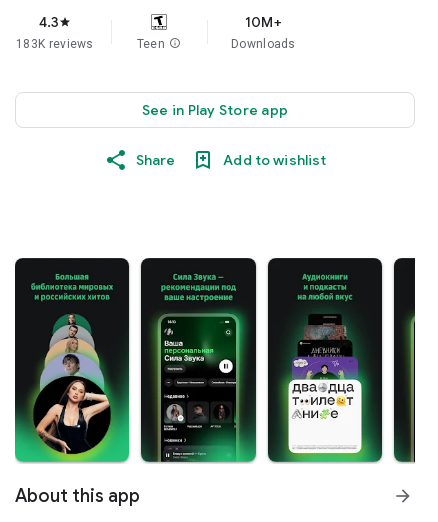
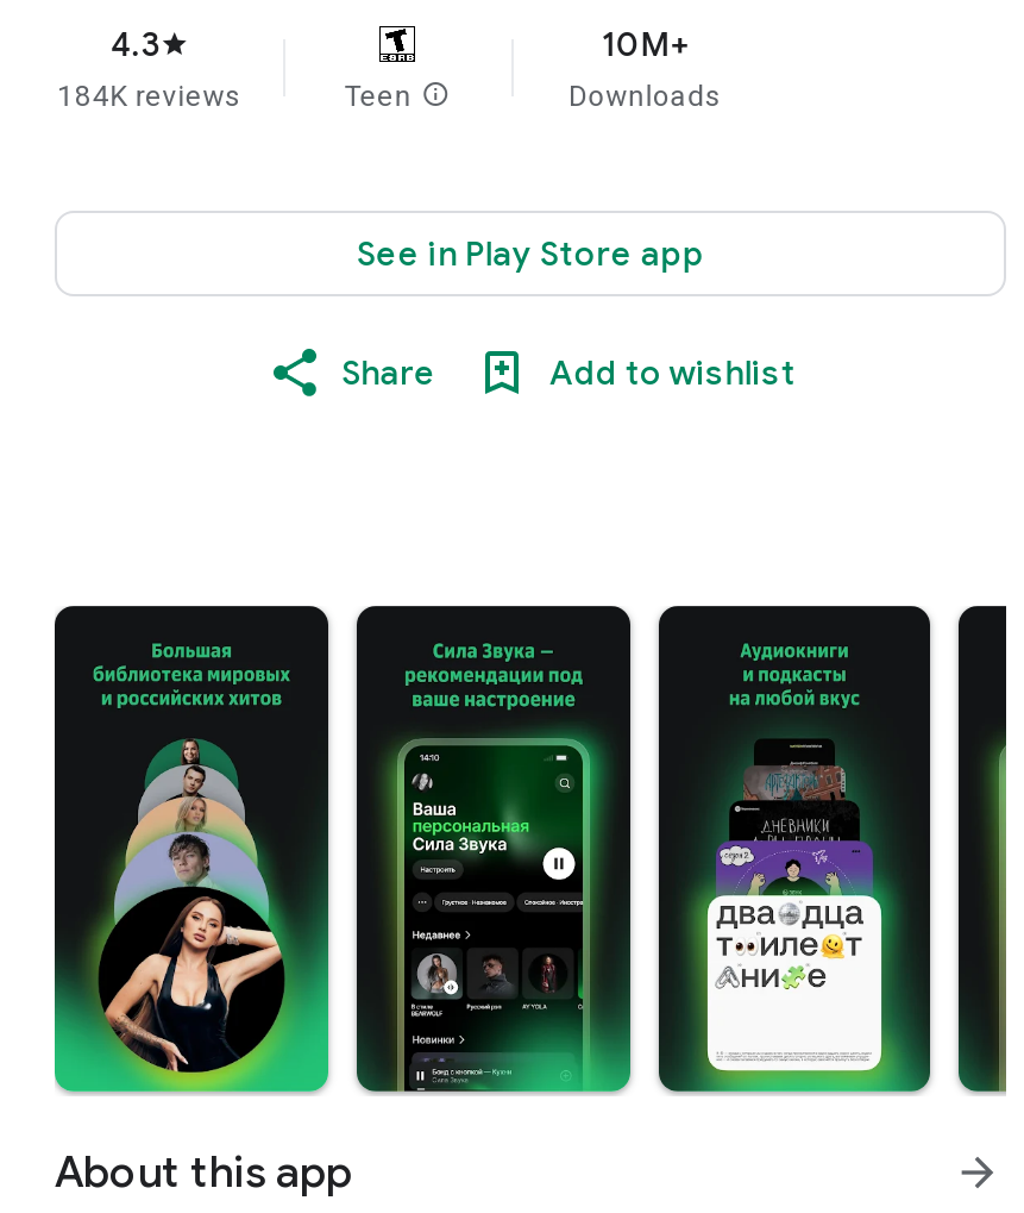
[16,37,94,51] 183K reviews -> [58,80,242,113] 184K reviews

